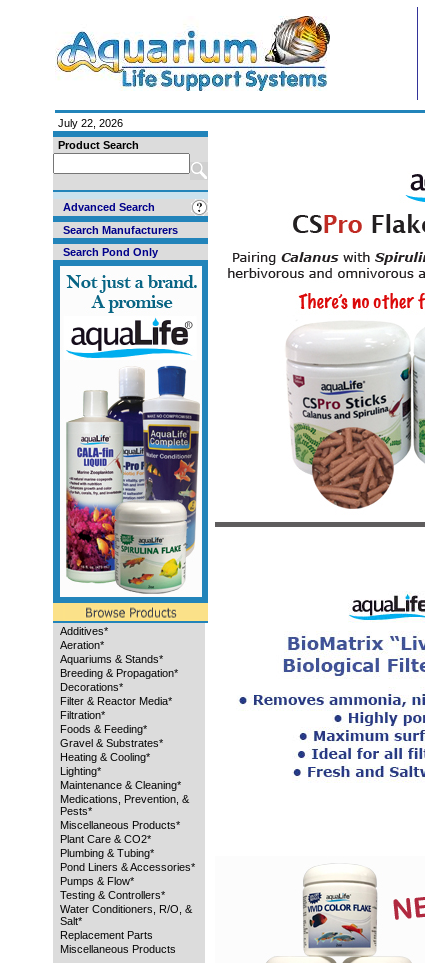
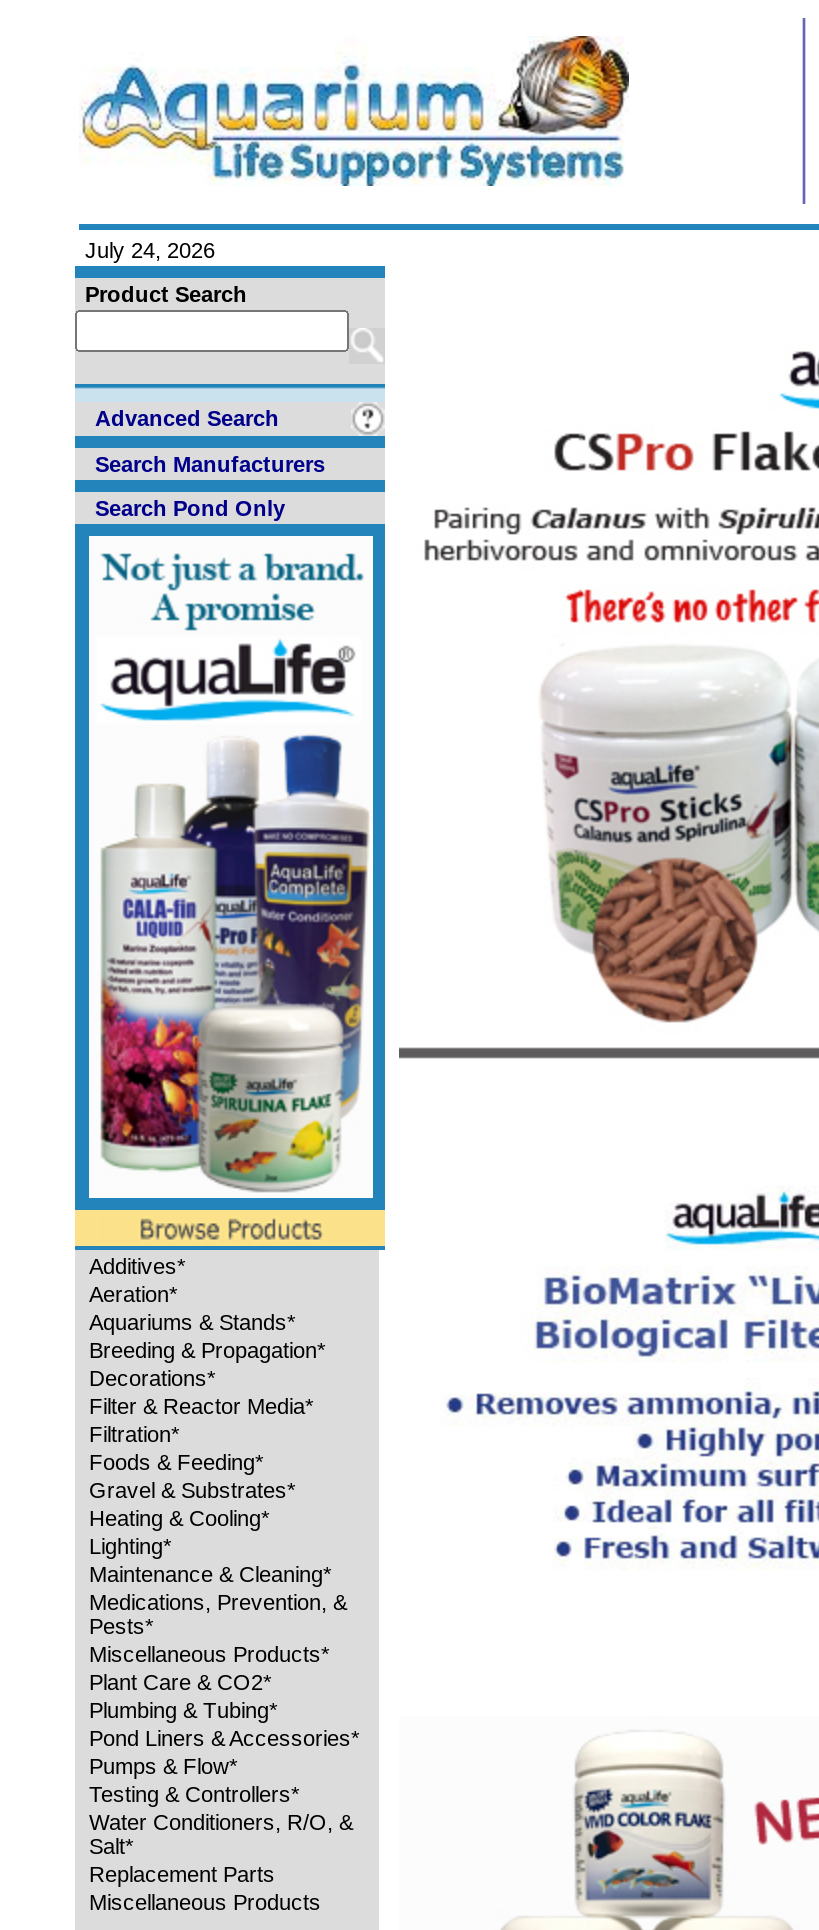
[58,117,123,129] July 22, 2026 -> [85,238,215,262] July 24, 2026

